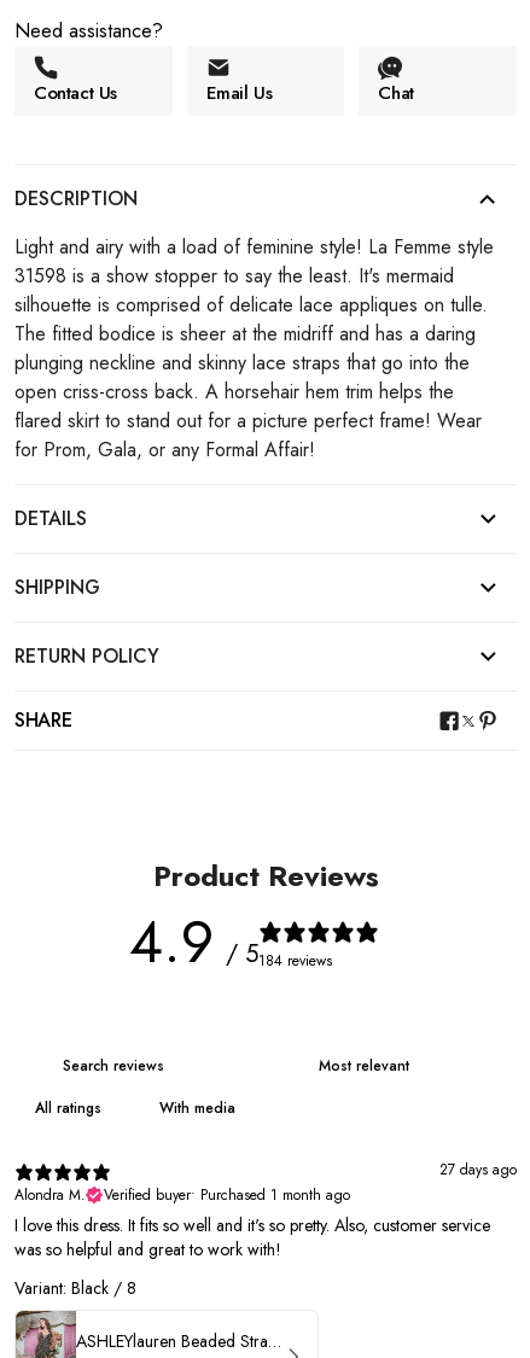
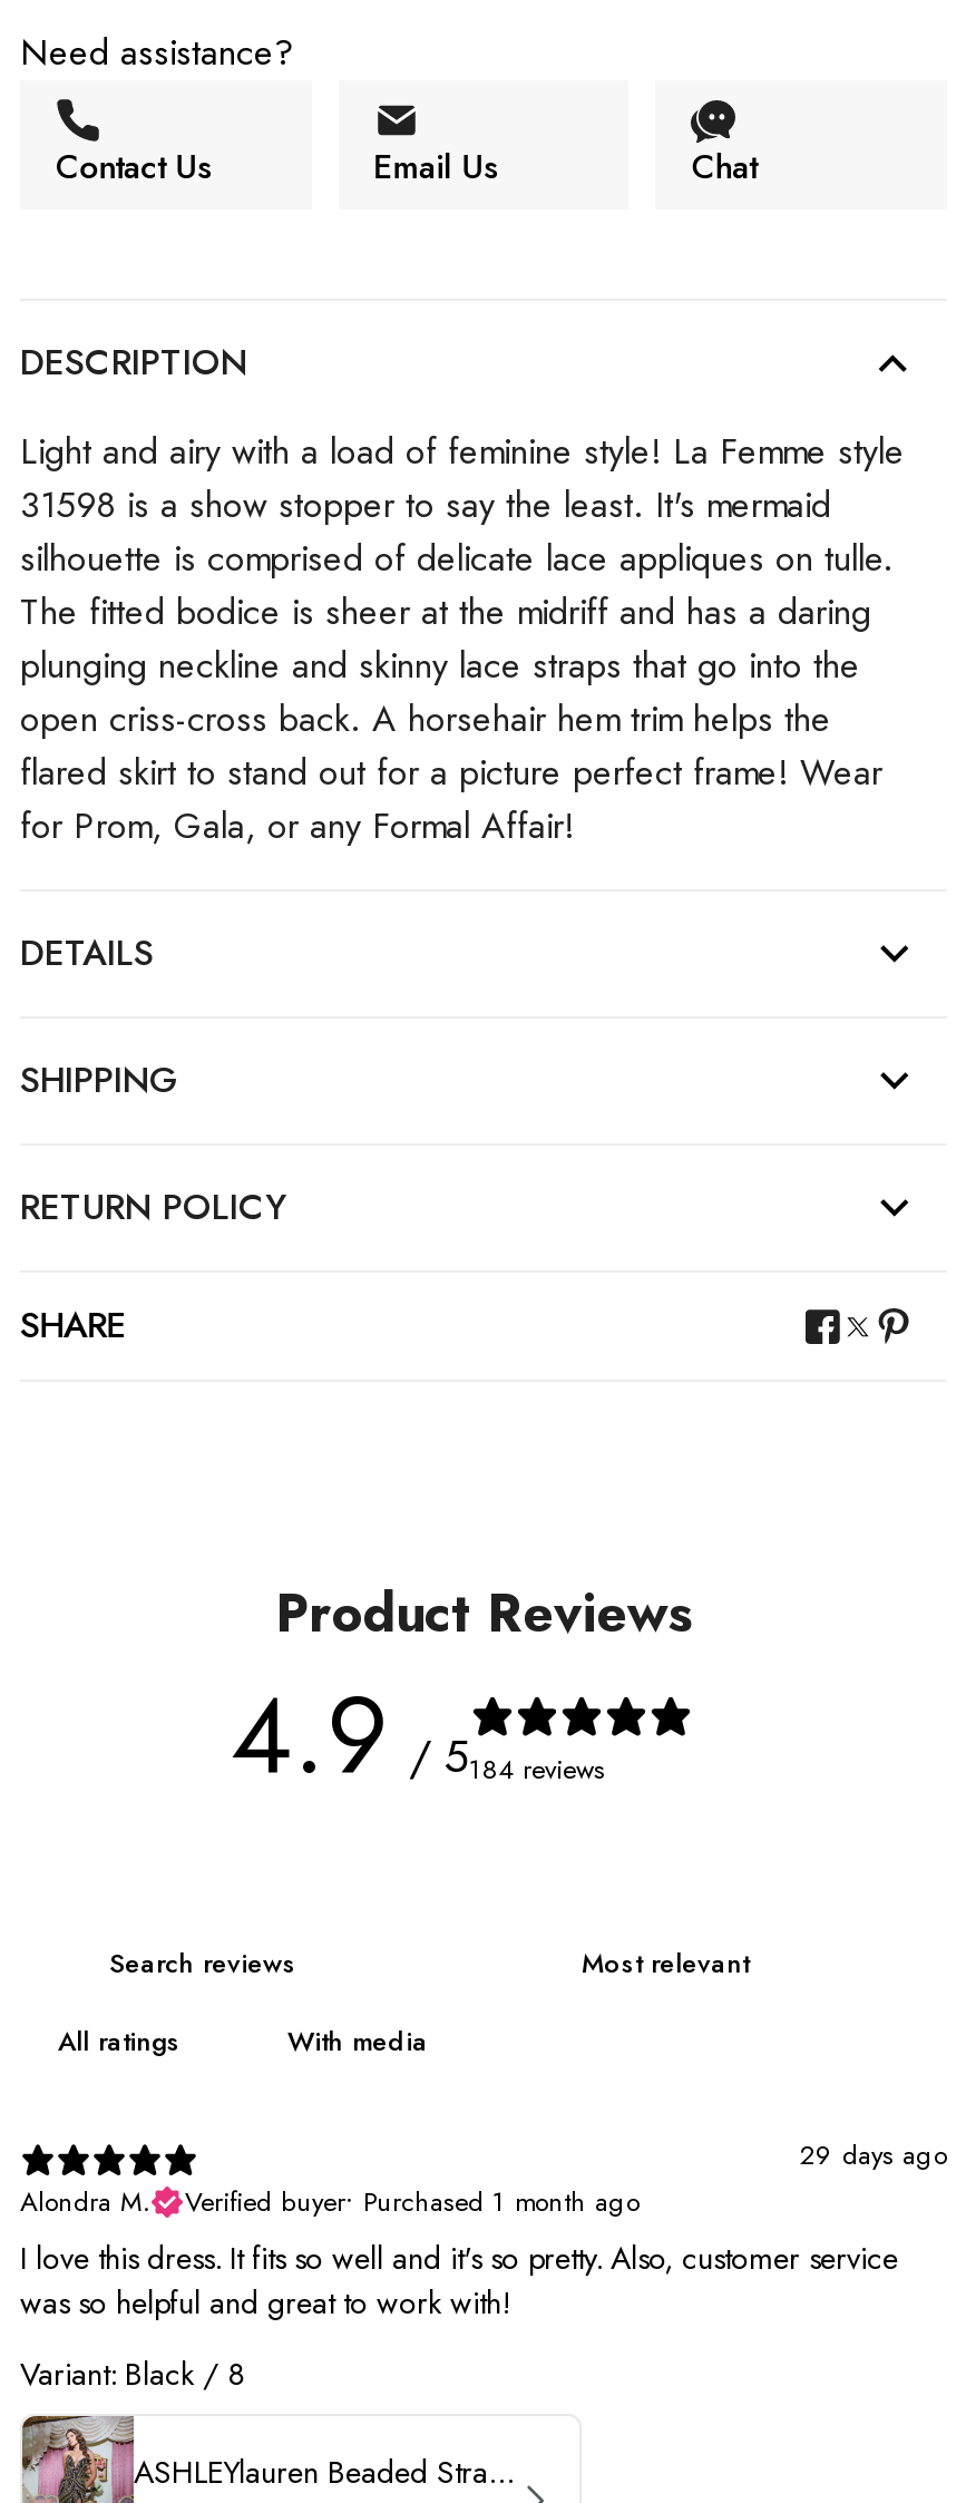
[439,1159,517,1181] 27 days ago -> [800,2136,947,2176] 29 days ago

